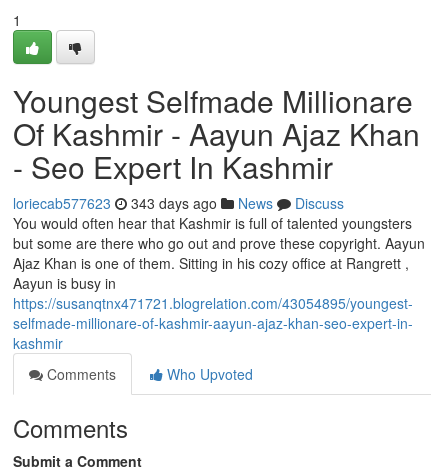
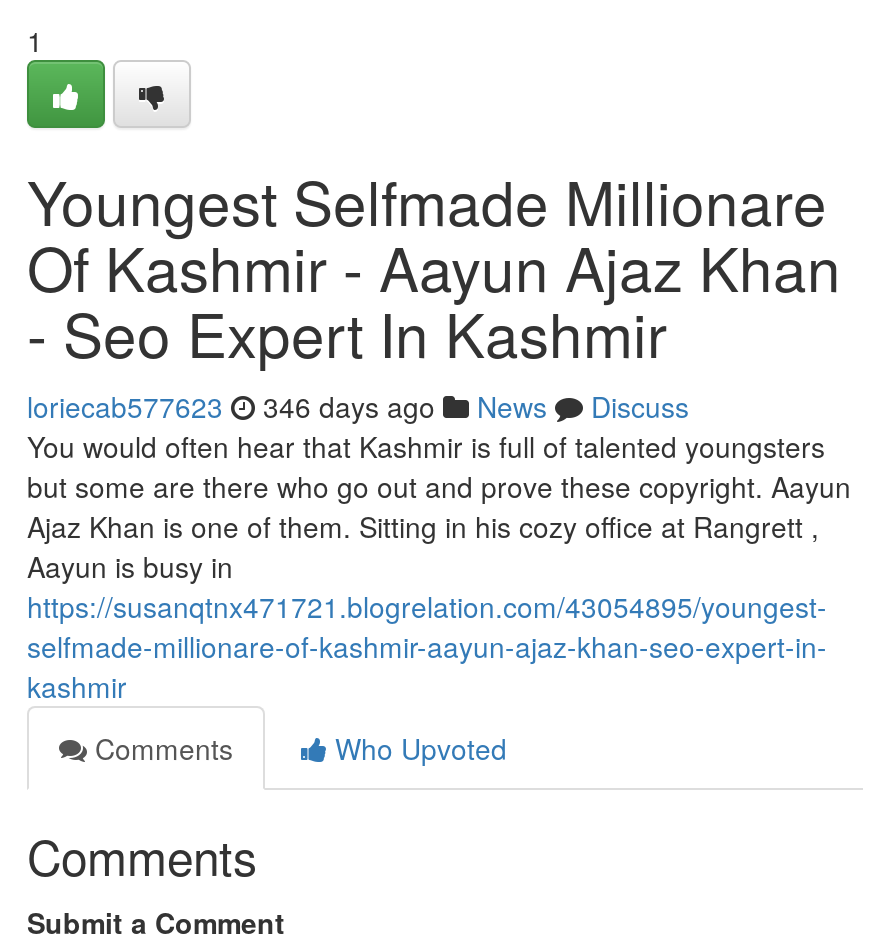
[13,193,344,213] loriecab577623 343 days ago News Discuss -> [27,386,689,426] loriecab577623 346 days ago News Discuss

